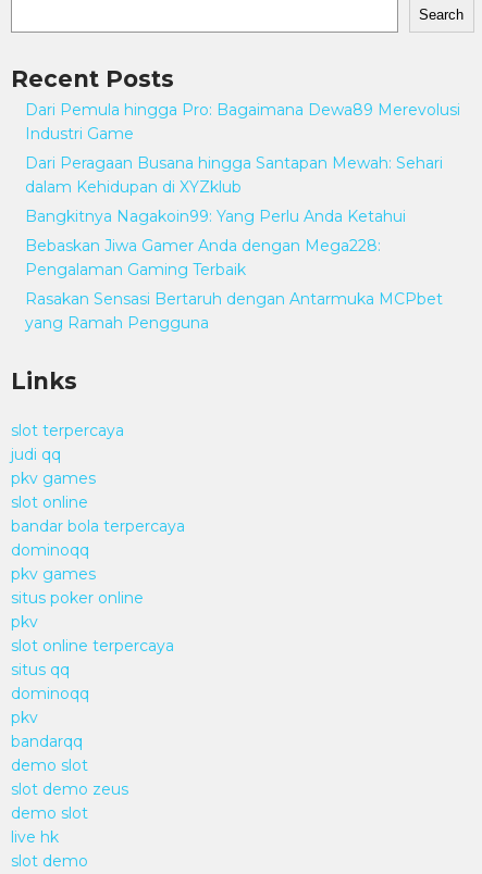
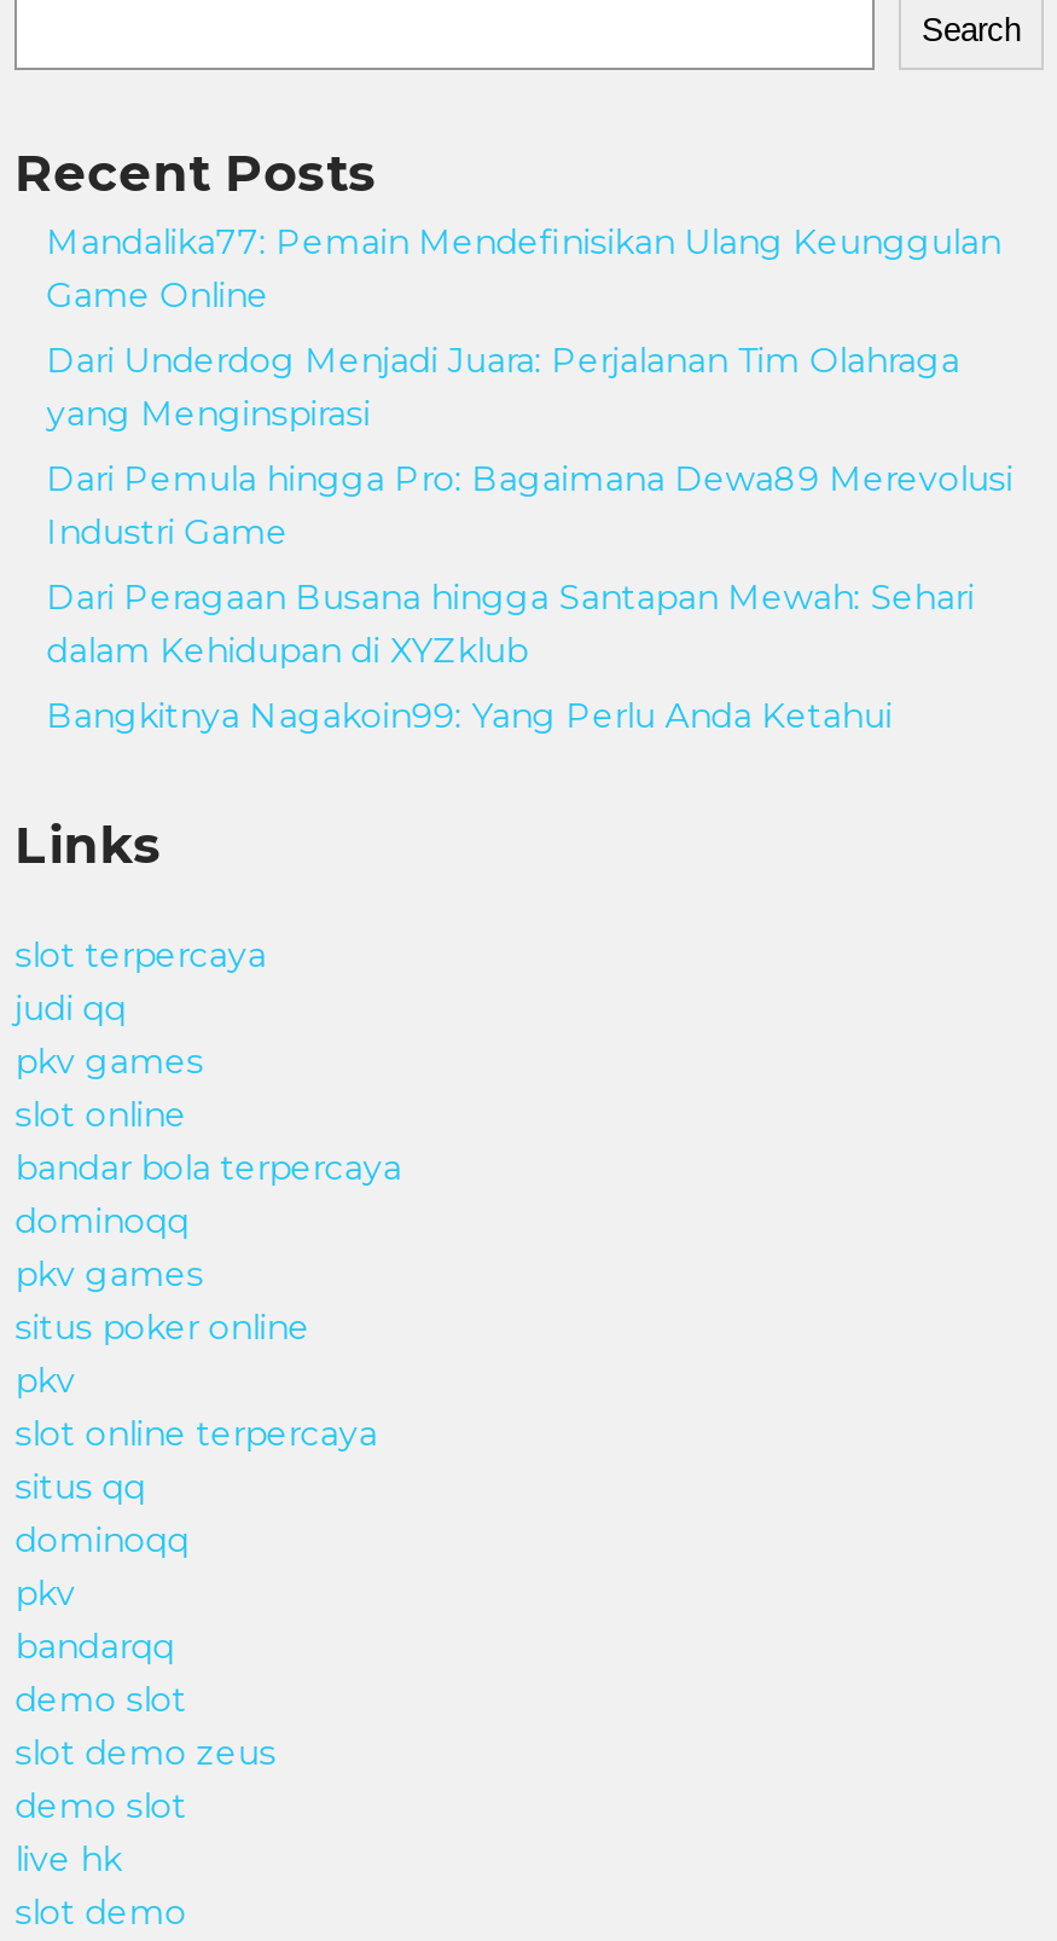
none -> [46,220,1001,435] Mandalika77: Pemain Mendefinisikan Ulang Keunggulan | Game Online | Dari Underdog Menjadi Juara: Perjalanan Tim Olahraga | yang Menginspirasi
moved [25,100,460,226] -> [46,457,1013,737]: Dari Pemula hingga Pro: Bagaimana Dewa89 Merevolusi | Industri Game | Dari Peragaan Busana hingga Santapan Mewah: Sehari | dalam Kehidupan di XYZklub | Bangkitnya Nagakoin99: Yang Perlu Anda Ketahui
[25,236,443,333] Bebaskan Jiwa Gamer Anda dengan Mega228: | Pengalaman Gaming Terbaik | Rasakan Sensasi Bertaruh dengan Antarmuka MCPbet | yang Ramah Pengguna -> none

